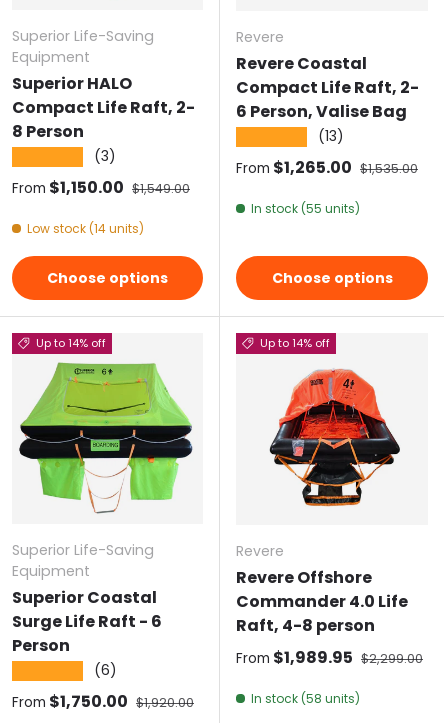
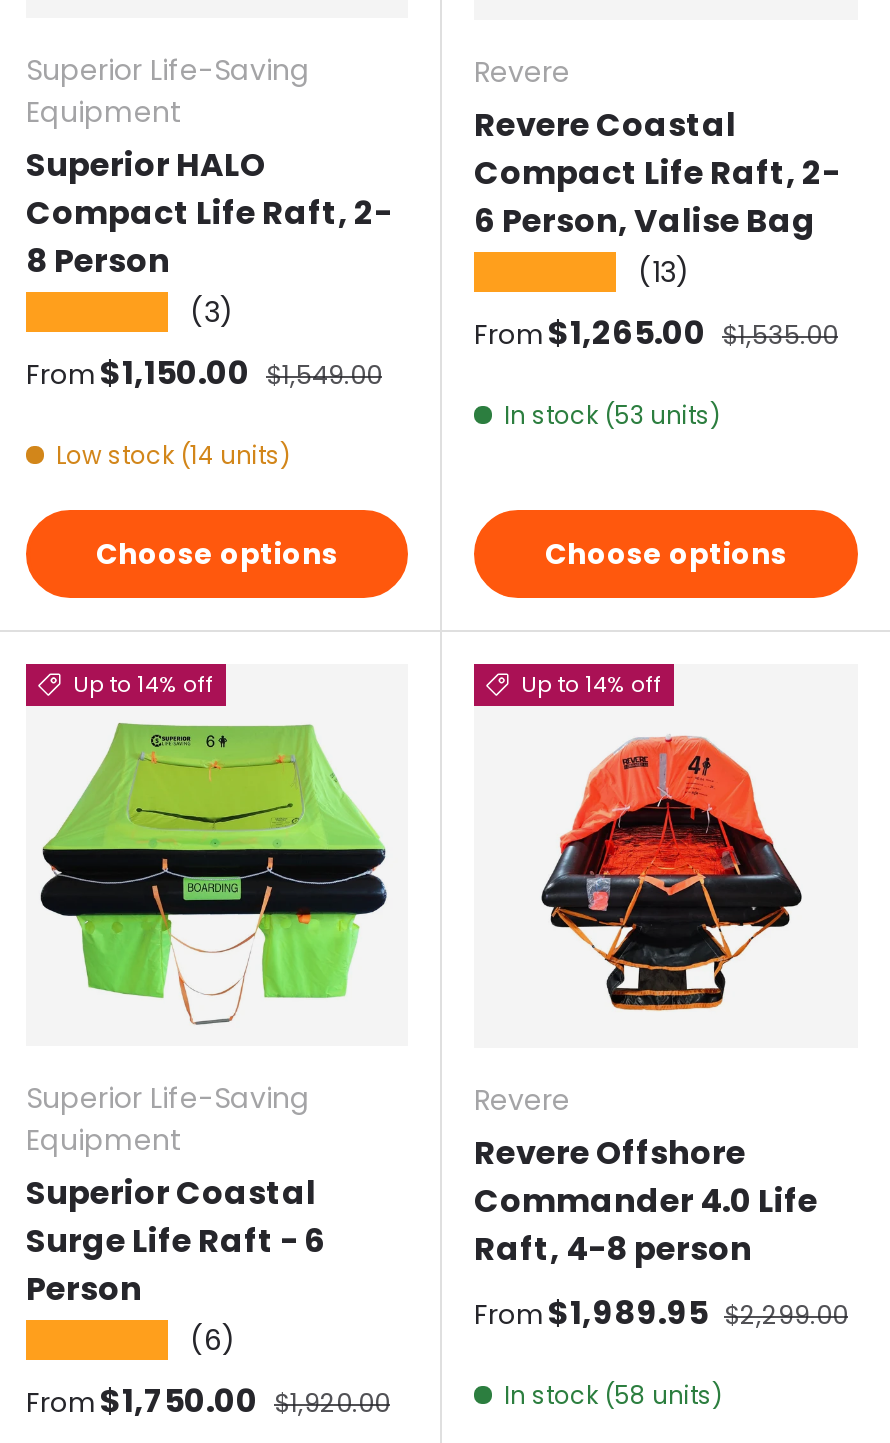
[251,200,360,217] In stock (55 units) -> [504,399,720,433] In stock (53 units)

